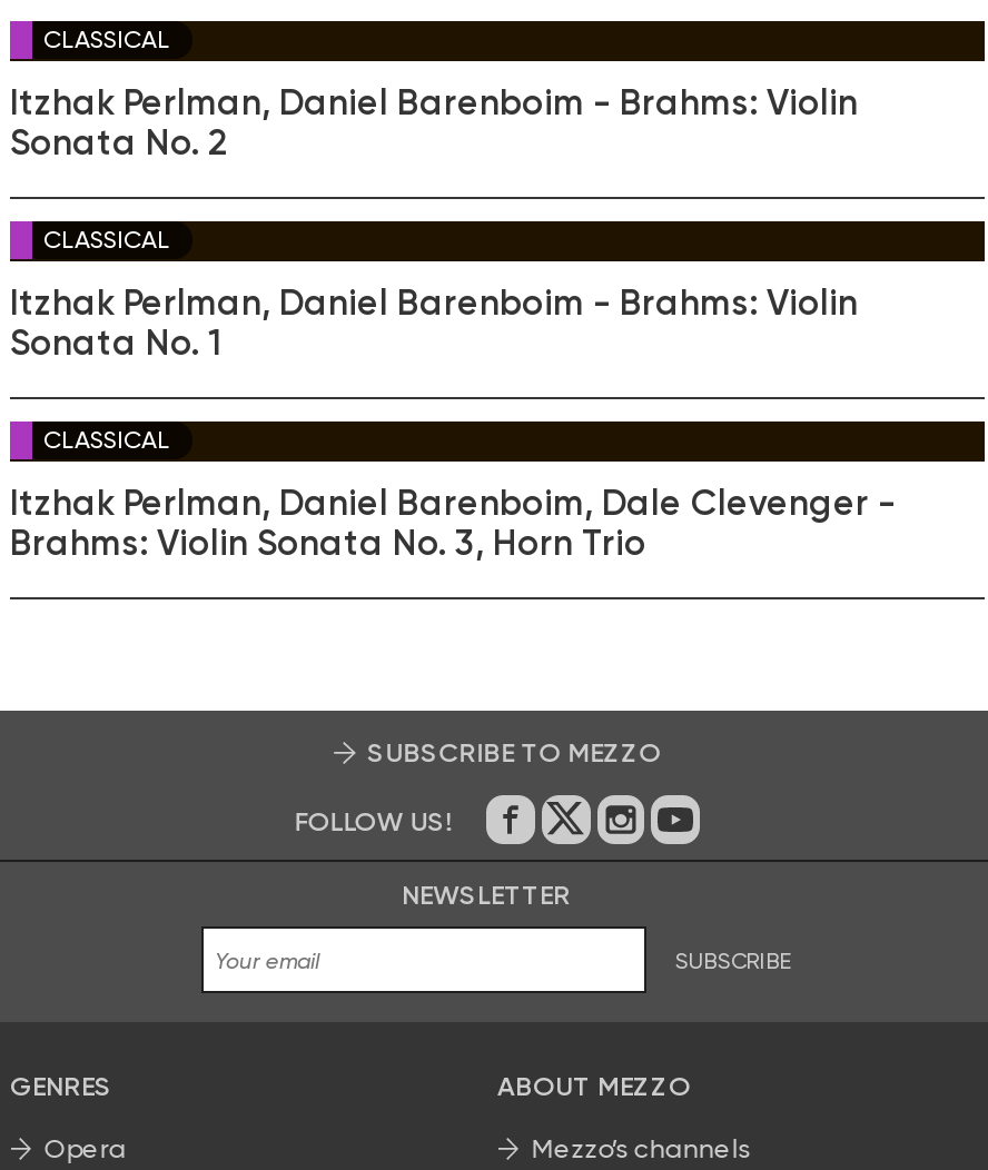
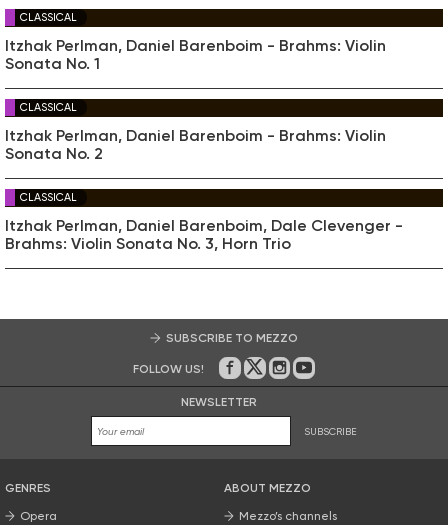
[10,121,228,164] Sonata No. 2 -> [5,54,100,73] Sonata No. 1
[10,322,221,364] Sonata No. 1 -> [5,144,103,163] Sonata No. 2

